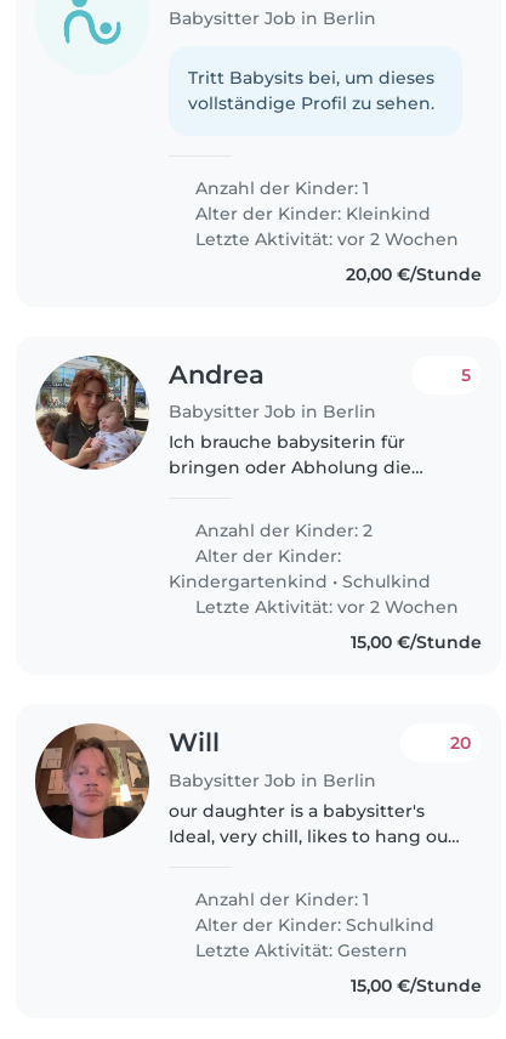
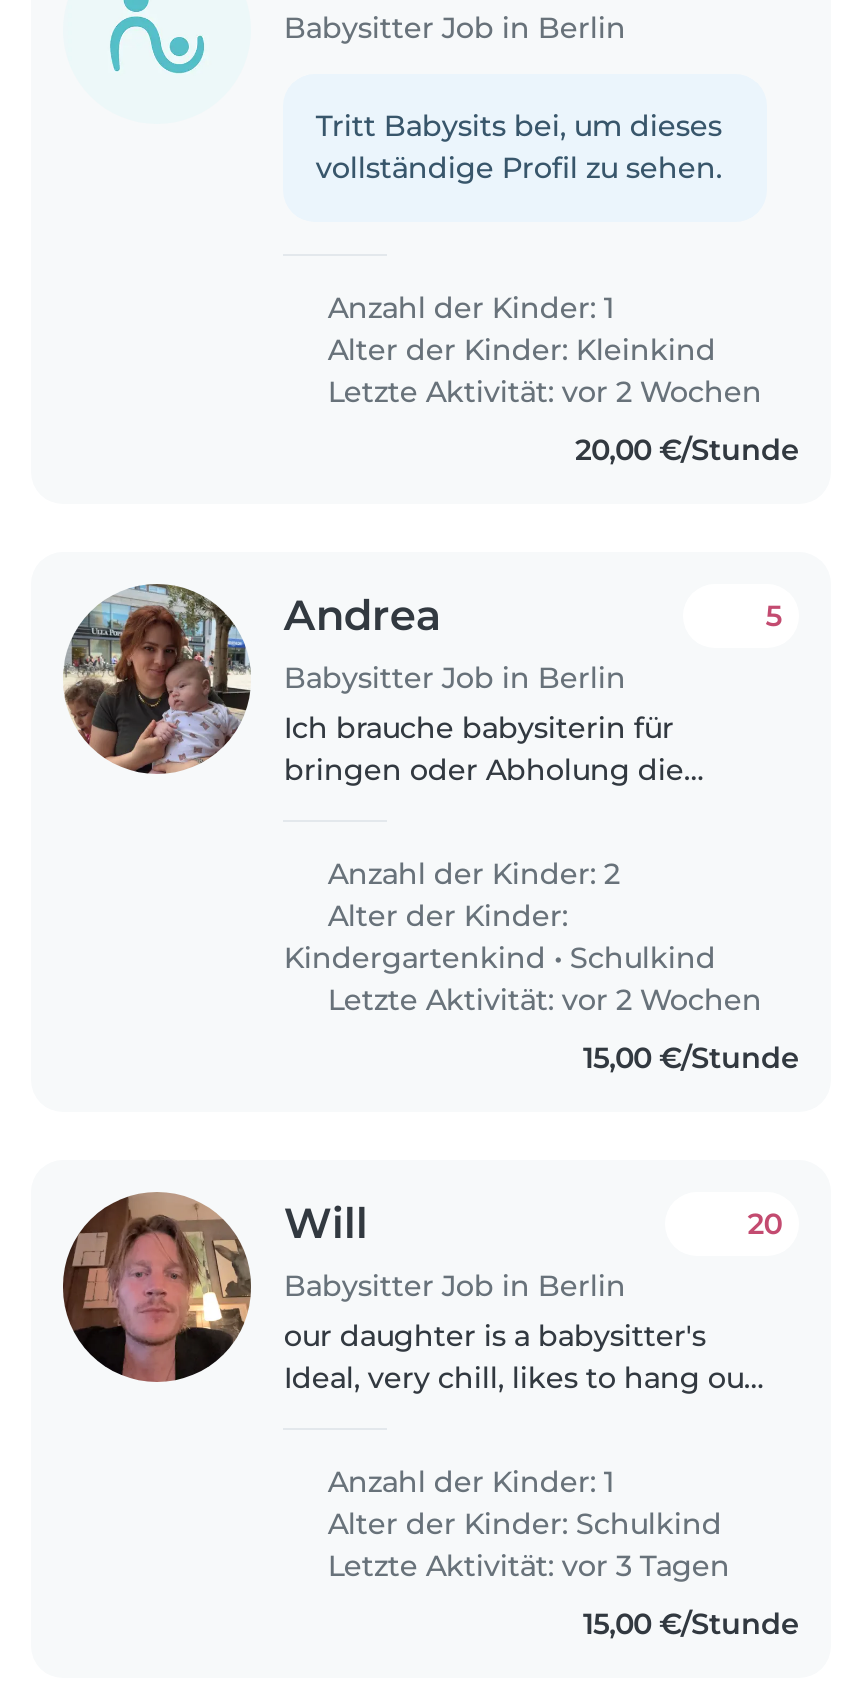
[191,940,408,962] Letzte Aktivität: Gestern -> [320,1548,730,1584] Letzte Aktivität: vor 3 Tagen

